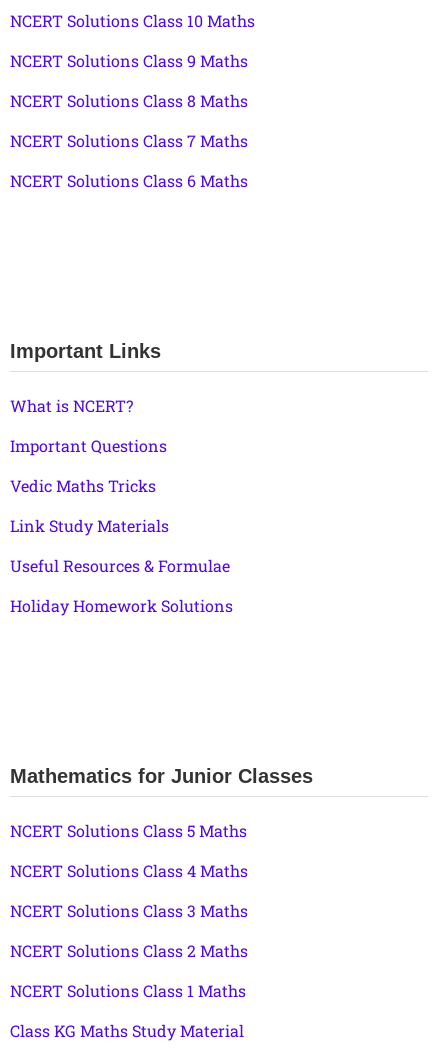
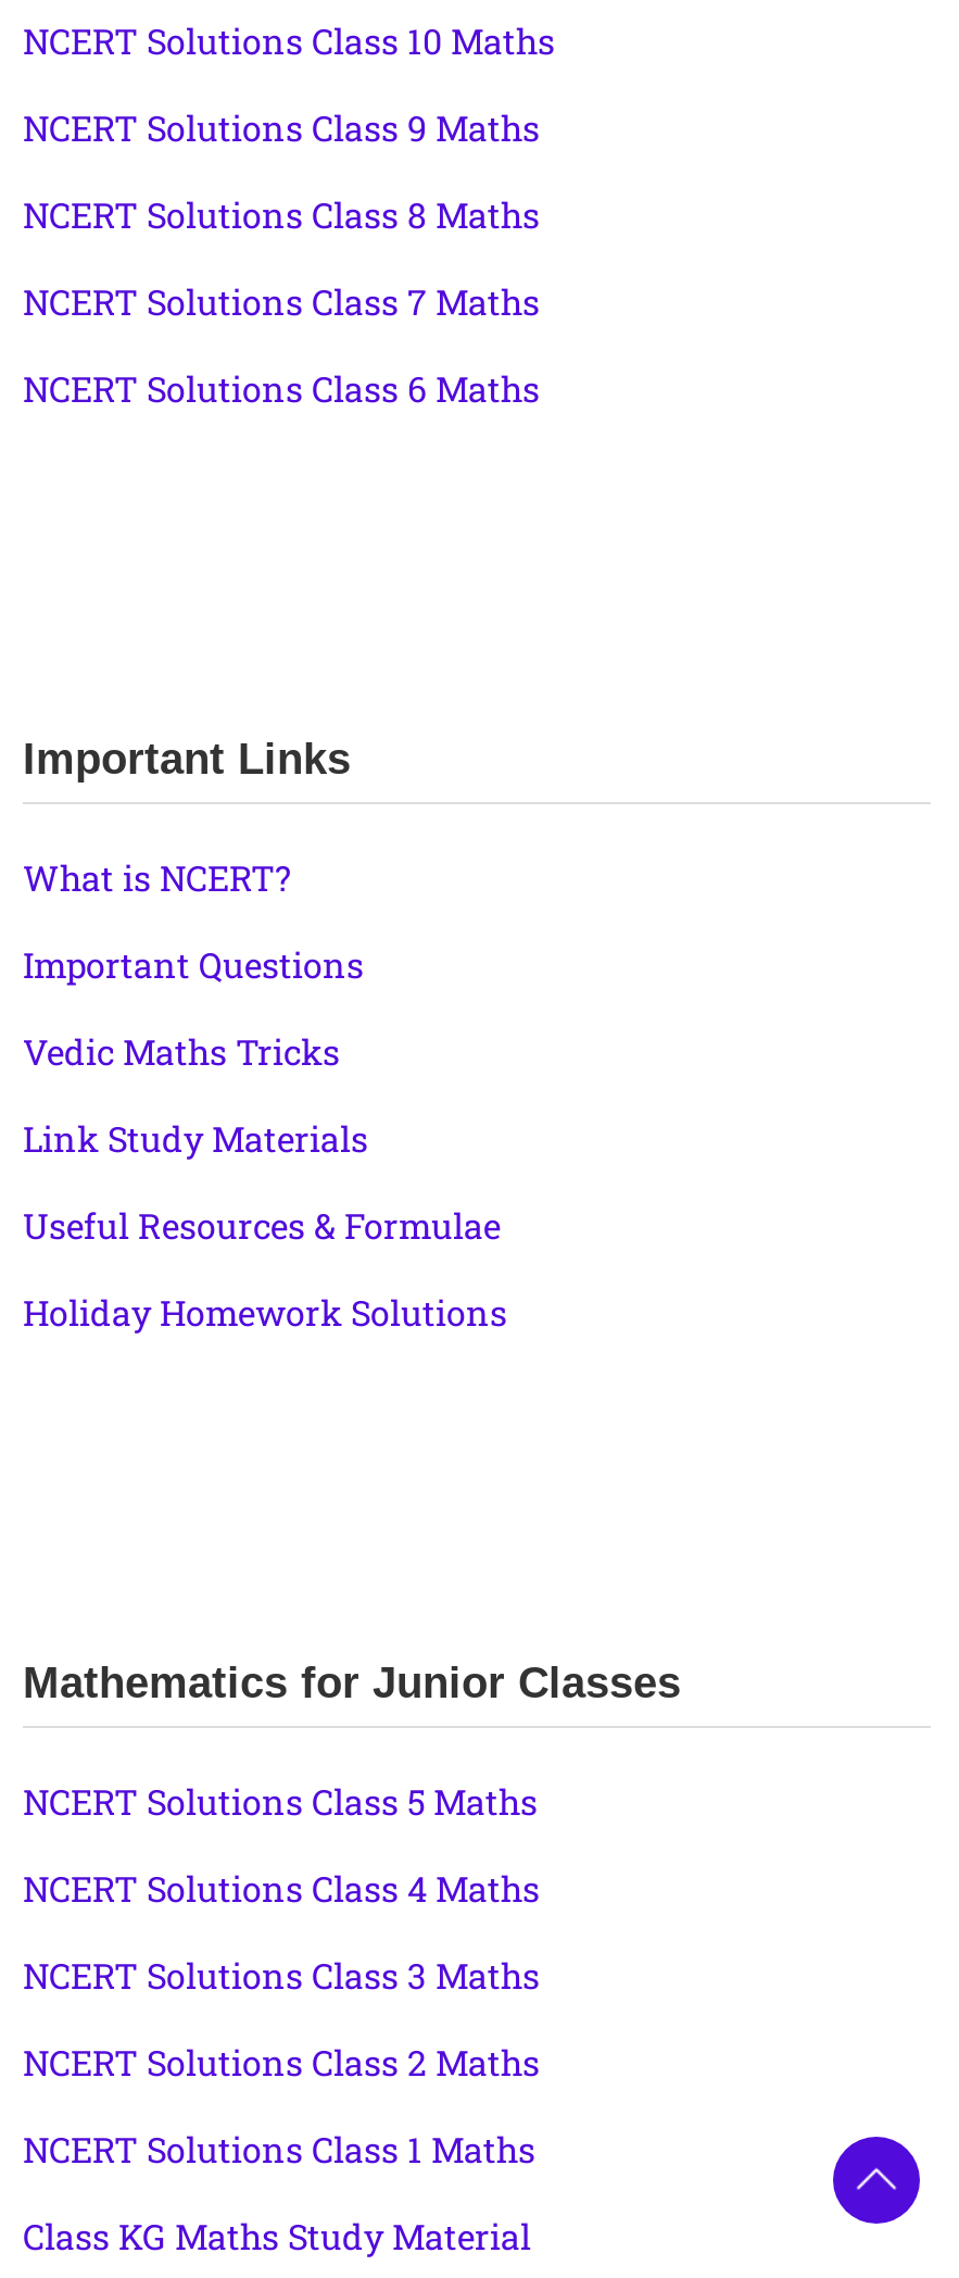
none -> [831,2135,922,2226] [image]

